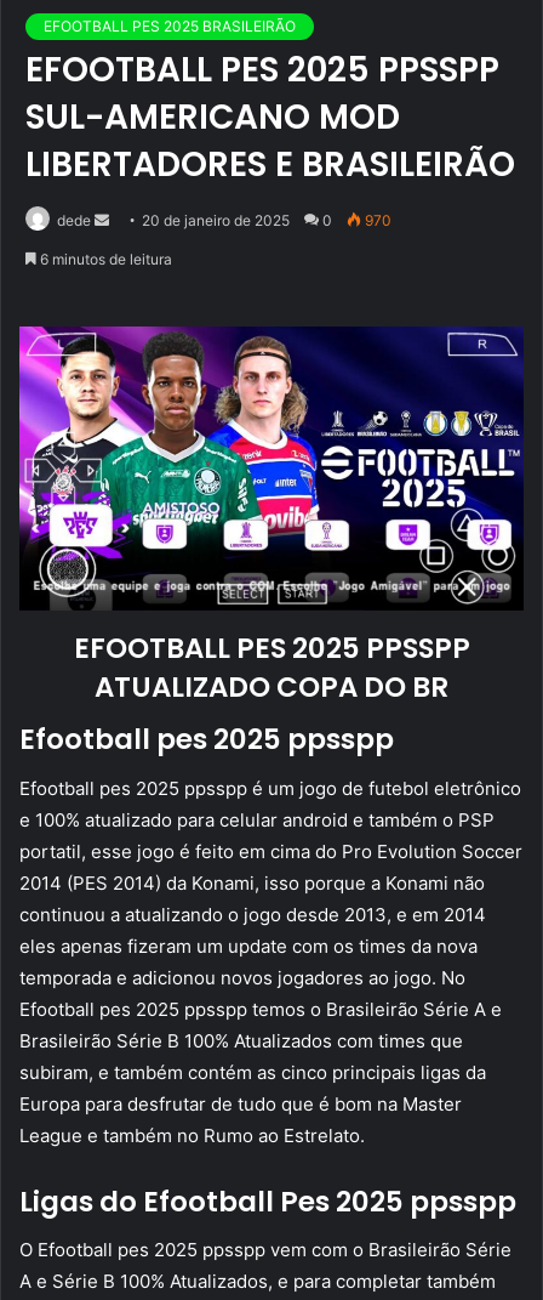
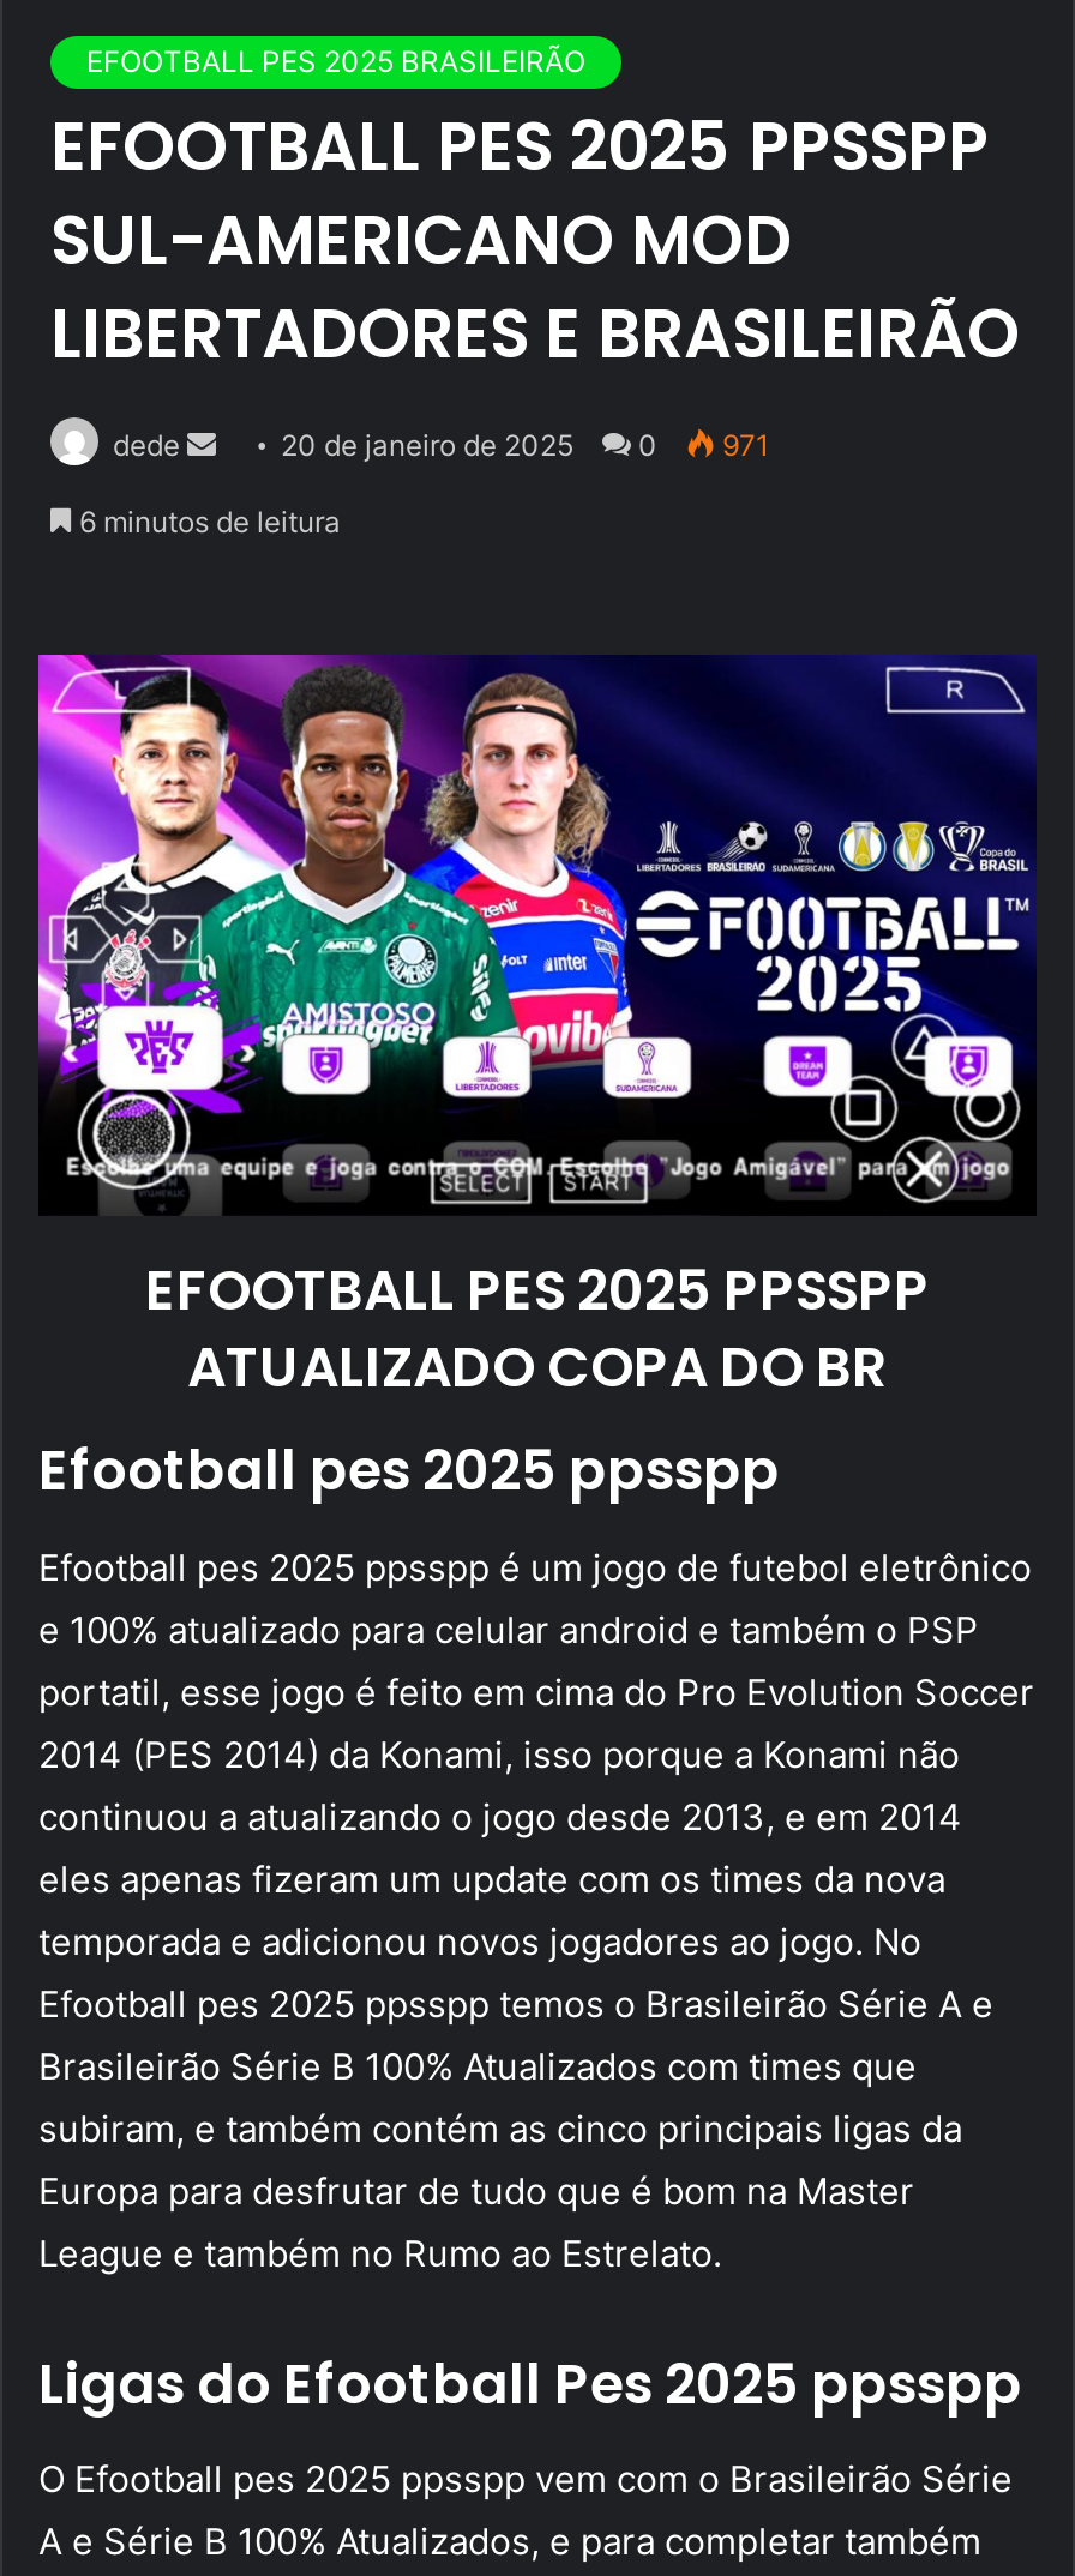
[361,211,391,229] 970 -> [715,427,770,463] 971

